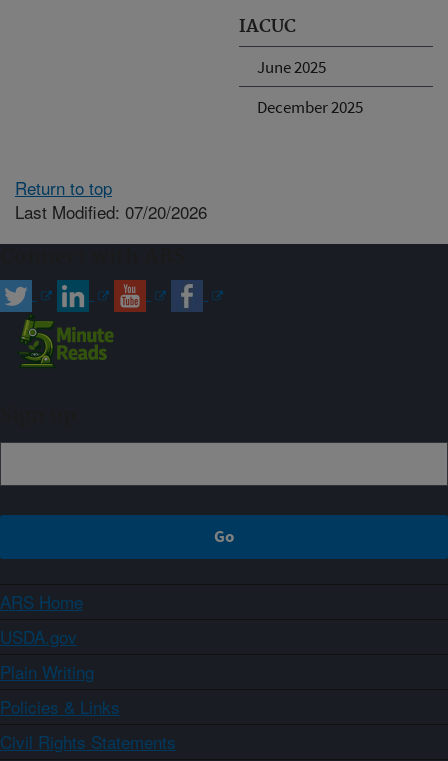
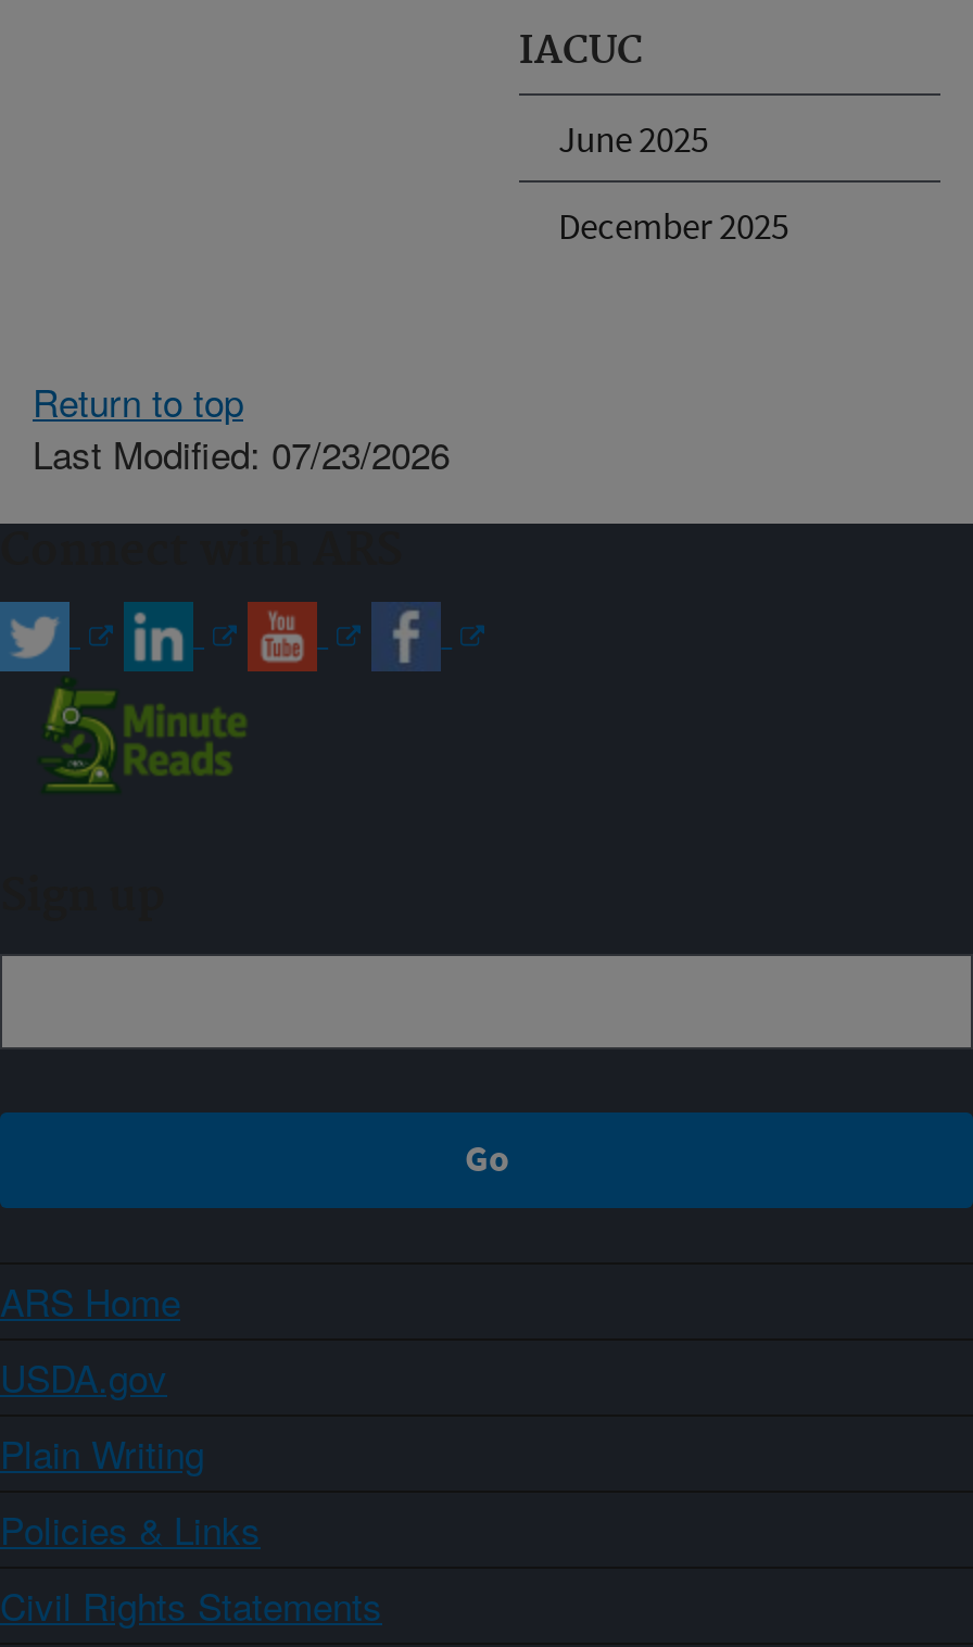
[15,199,207,224] Last Modified: 07/20/2026 -> [33,426,450,480] Last Modified: 07/23/2026

